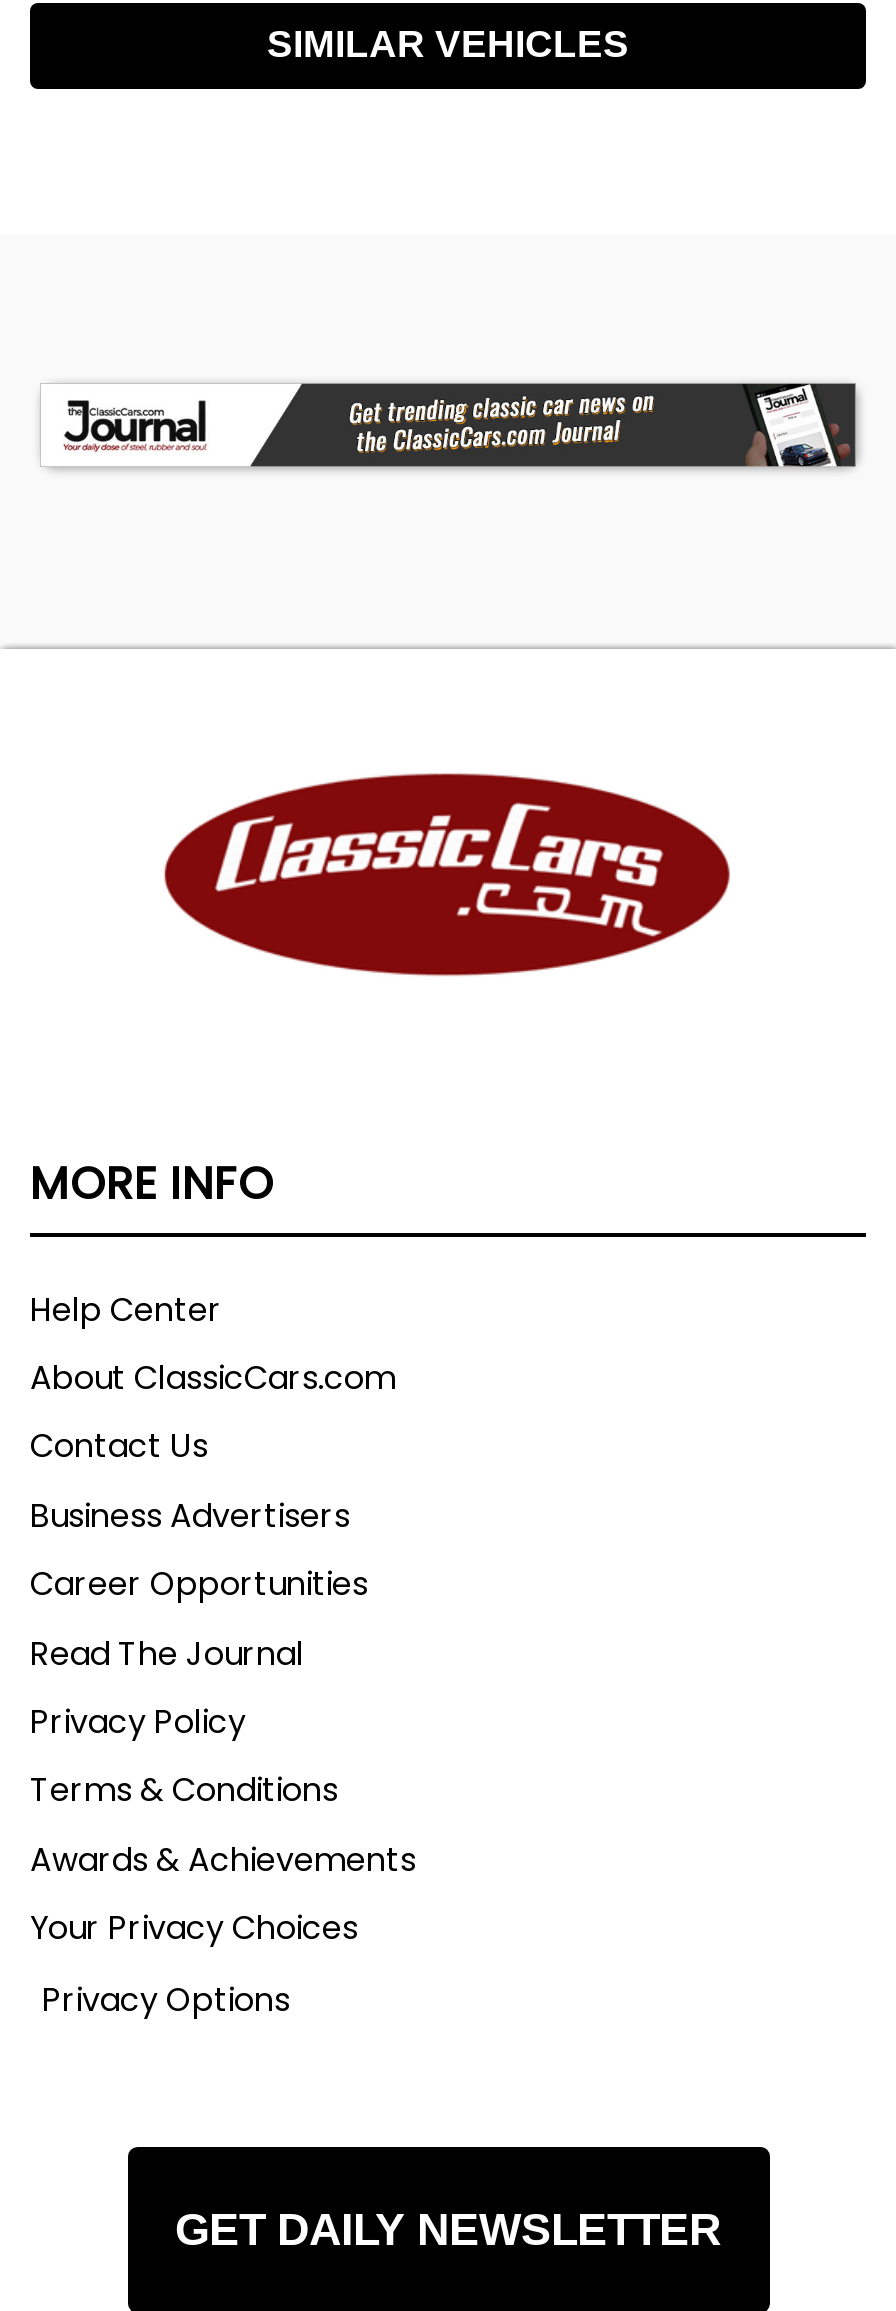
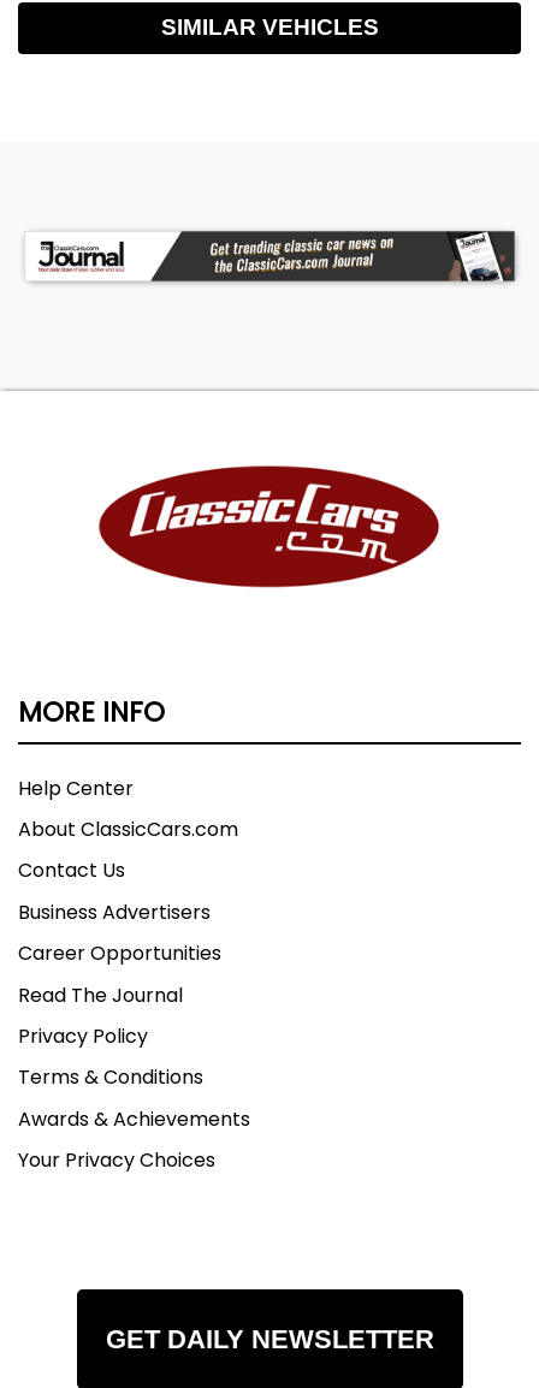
[42,1976,290,2022] Privacy Options -> none

